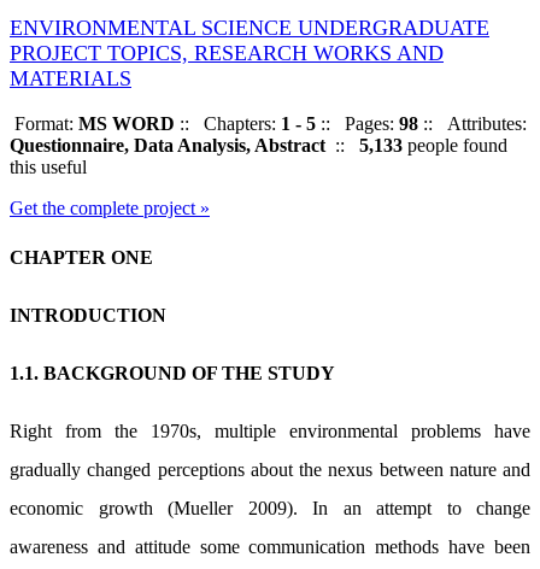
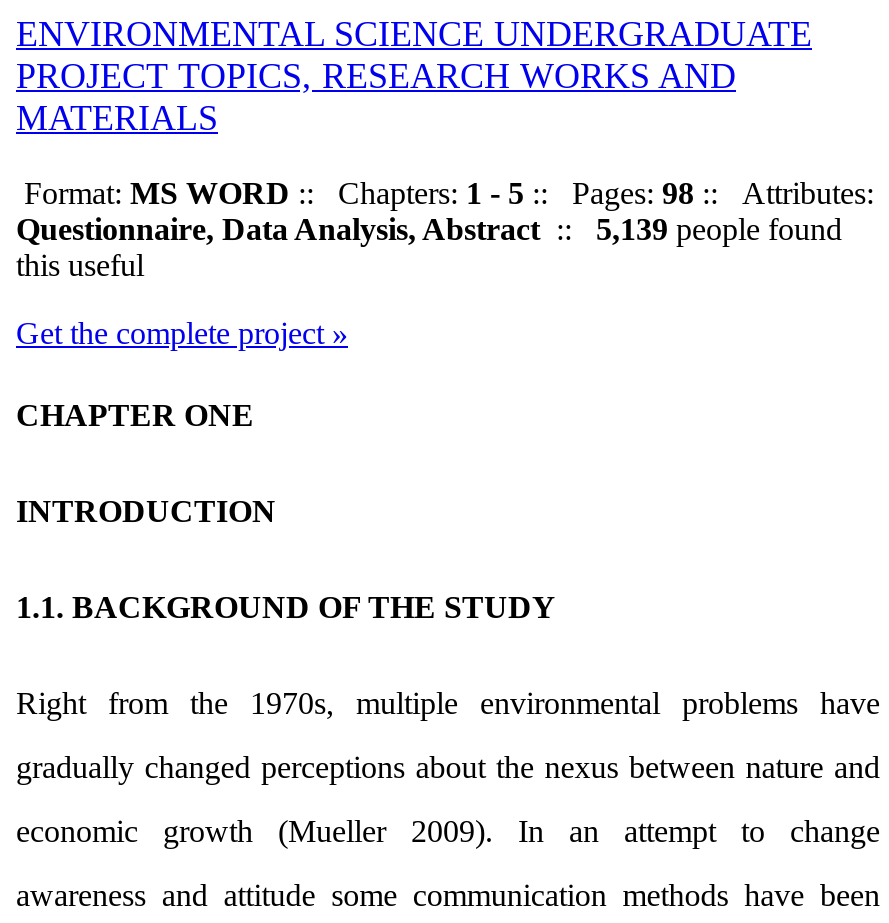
[10,135,507,156] Questionnaire, Data Analysis, Abstract:: 5,133 people found -> [16,213,842,247] Questionnaire, Data Analysis, Abstract:: 5,139 people found

